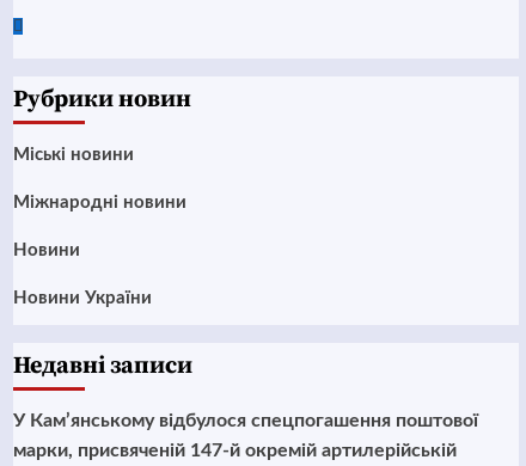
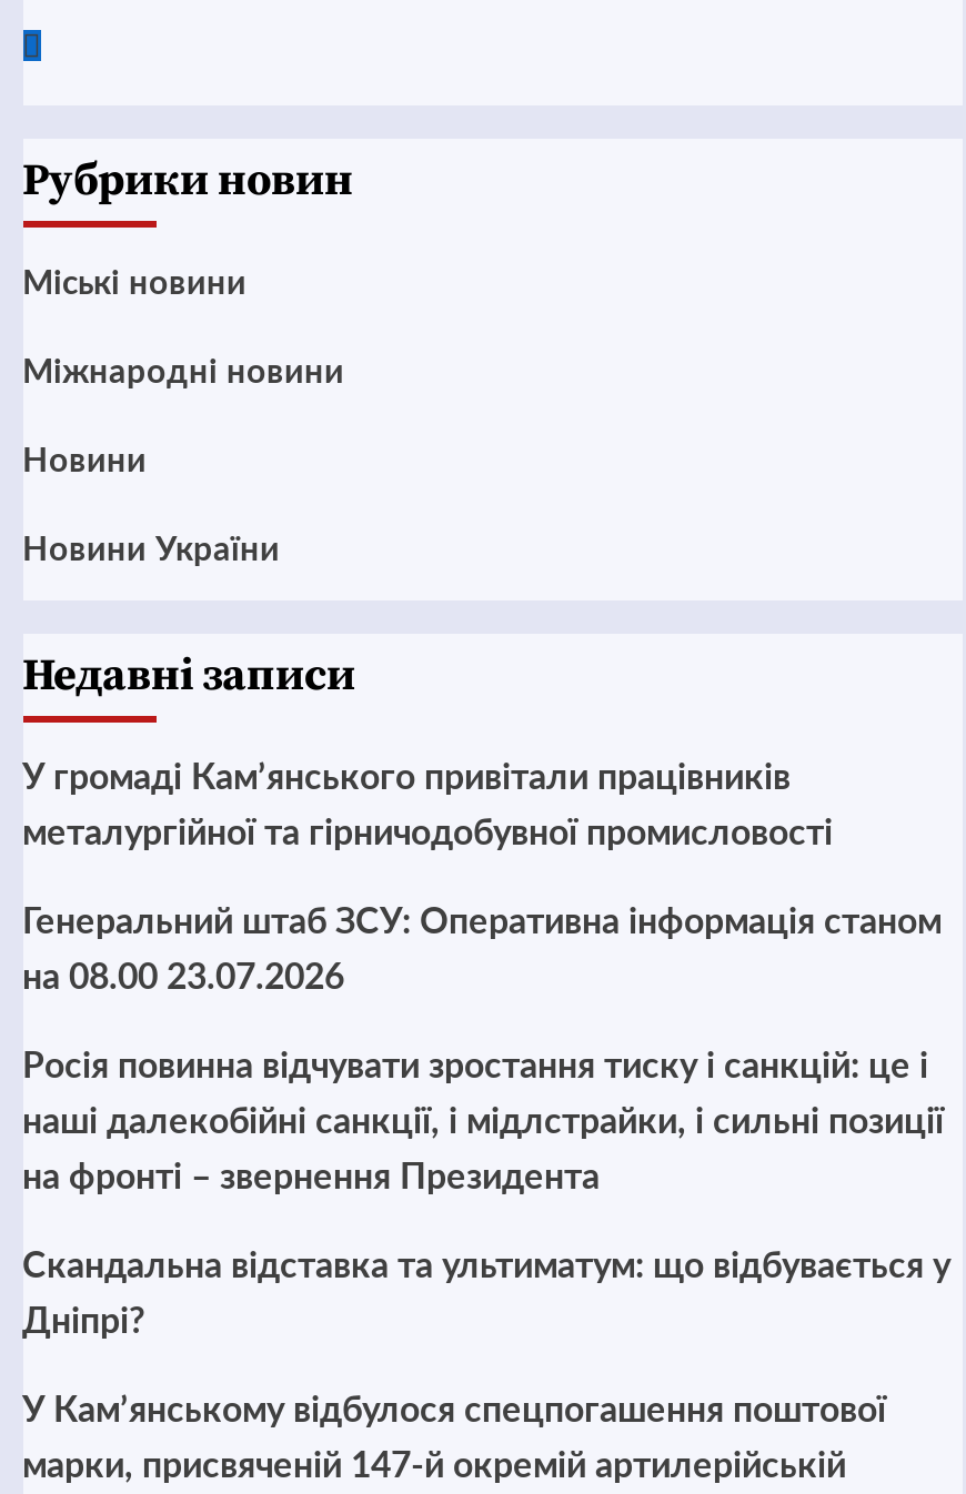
none -> [22,760,950,1339] У громаді Кам’янського привітали працівників | металургійної та гірничодобувної промисловості | Генеральний штаб ЗСУ: Оперативна інформація станом | на 08.00 23.07.2026 | Росія повинна відчувати зростання тиску і санкцій: це і | наші далекобійні санкції, і мідлстрайки, і сильні позиції | на фронті – звернення Президента | Скандальна відставка та ультиматум: що відбувається у | Дніпрі?

